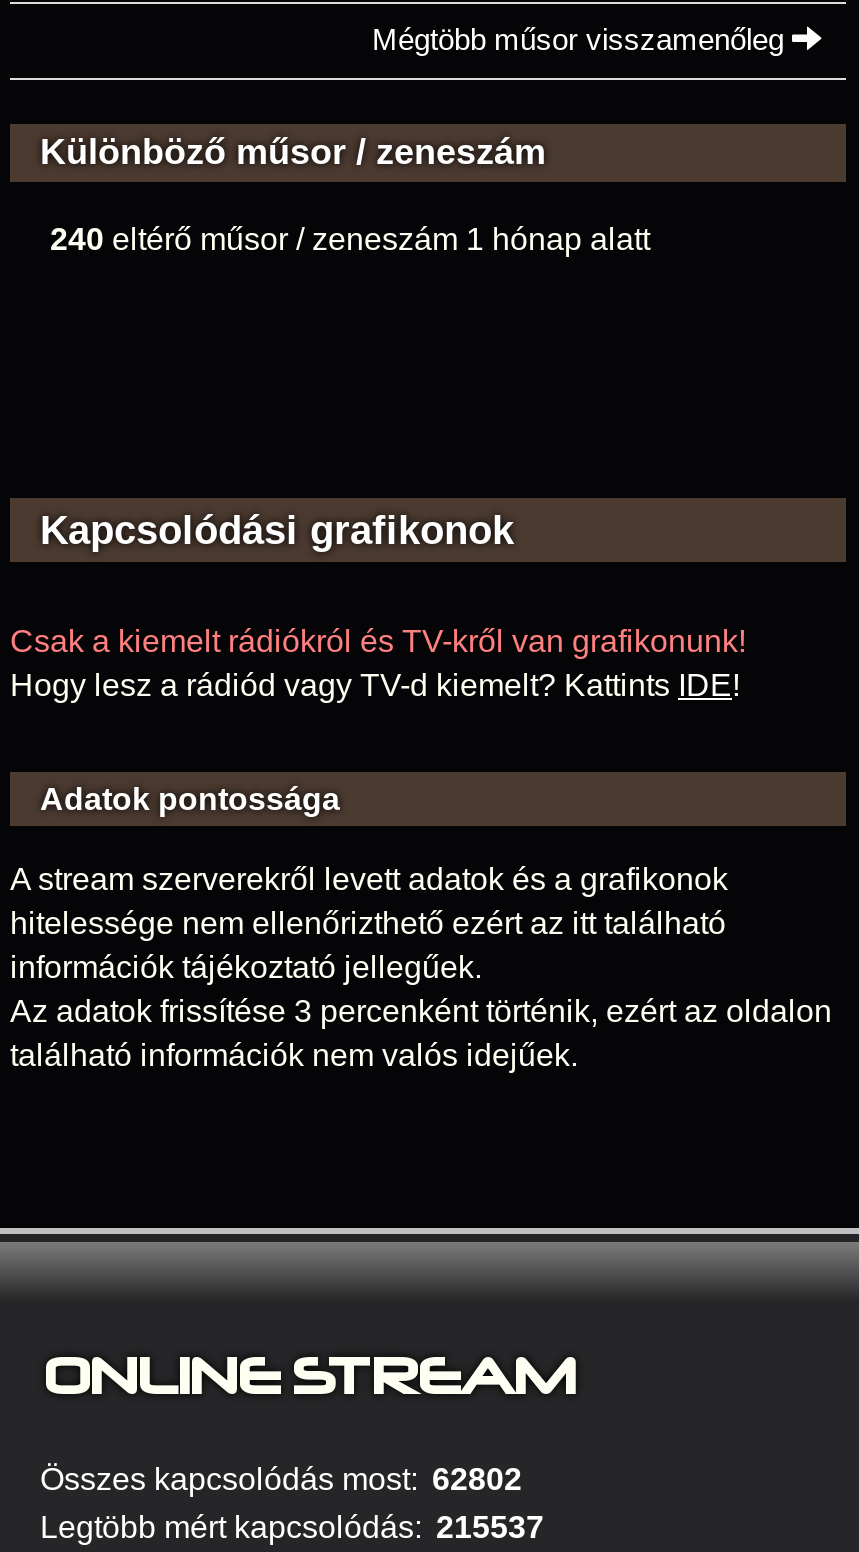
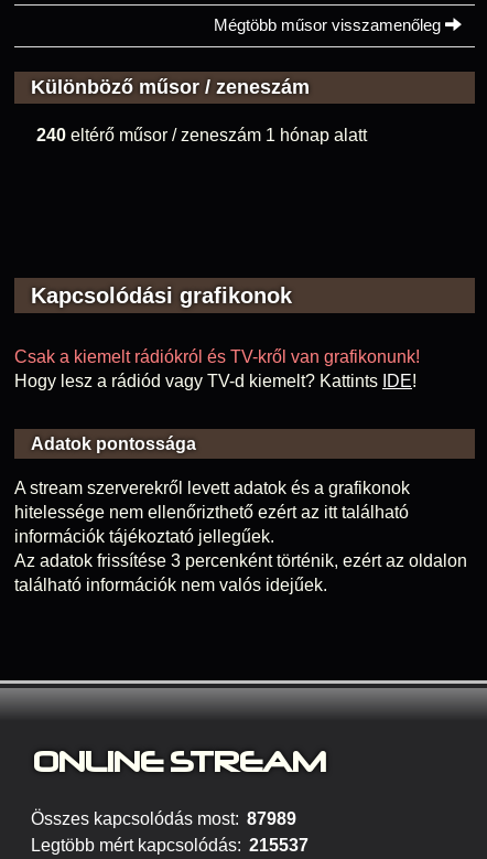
[40,1462,522,1496] Összes kapcsolódás most: 62802 -> [31,809,296,828] Összes kapcsolódás most: 87989

